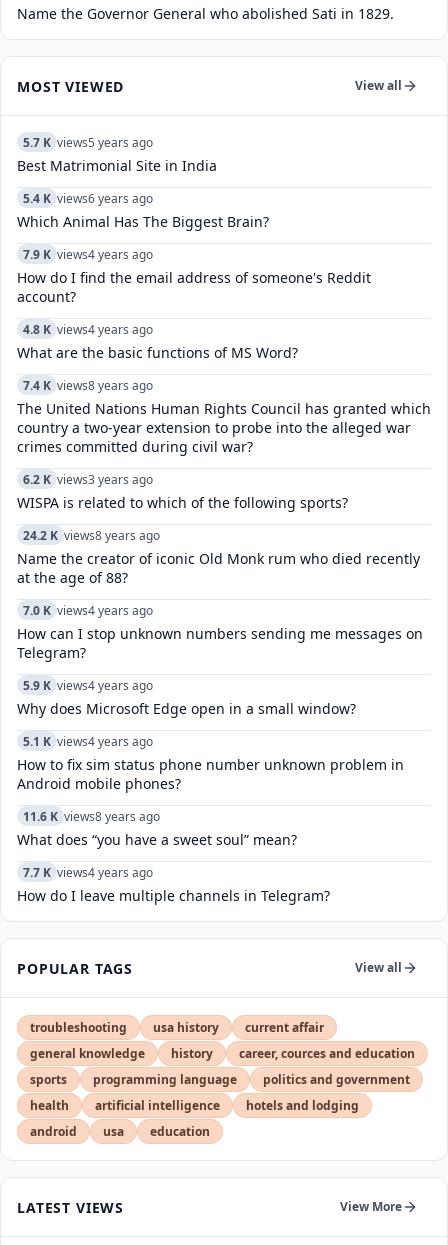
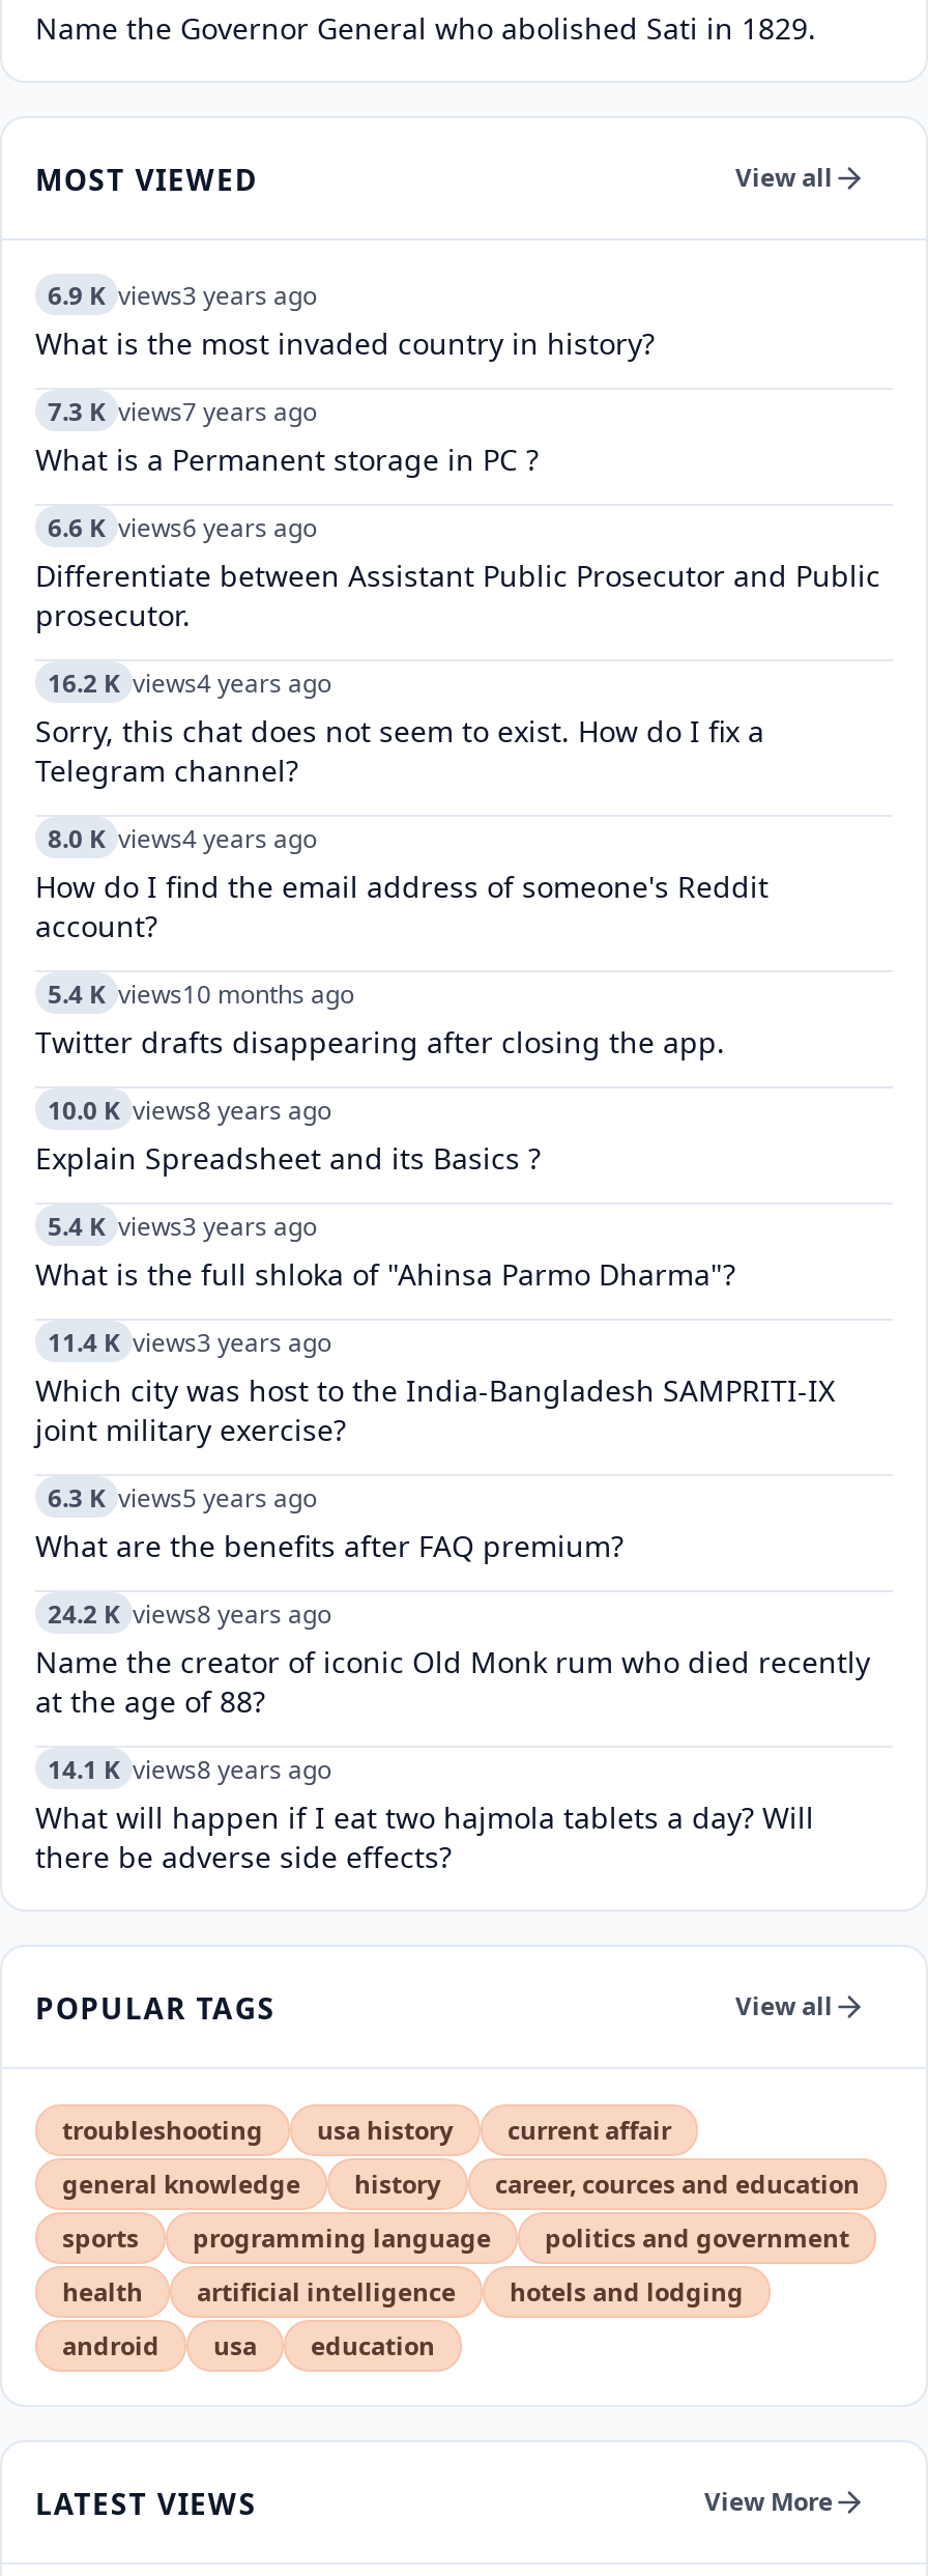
[17,133,269,262] 5.7 K views5 years ago | Best Matrimonial Site in India | 5.4 K views6 years ago | Which Animal Has The Biggest Brain? | 7.9 K views4 years ago -> [35,277,880,855] 6.9 K views3 years ago | What is the most invaded country in history? | 7.3 K views7 years ago | What is a Permanent storage in PC ? | 6.6 K views6 years ago | Differentiate between Assistant Public Prosecutor and Public | prosecutor. | 16.2 K views4 years ago | Sorry, this chat does not seem to exist. How do I fix a | Telegram channel? | 8.0 K views4 years ago
moved [17,268,371,306] -> [35,867,769,945]: How do I find the email address of someone's Reddit | account?
[17,320,431,512] 4.8 K views4 years ago | What are the basic functions of MS Word? | 7.4 K views8 years ago | The United Nations Human Rights Council has granted which | country a two-year extension to probe into the alleged war | crimes committed during civil war? | 6.2 K views3 years ago | WISPA is related to which of the following sports? -> [35,975,835,1565] 5.4 K views10 months ago | Twitter drafts disappearing after closing the app. | 10.0 K views8 years ago | Explain Spreadsheet and its Basics ? | 5.4 K views3 years ago | What is the full shloka of "Ahinsa Parmo Dharma"? | 11.4 K views3 years ago | Which city was host to the India-Bangladesh SAMPRITI-IX | joint military exercise? | 6.3 K views5 years ago | What are the benefits after FAQ premium?
moved [17,526,420,587] -> [35,1595,870,1721]: 24.2 K views8 years ago | Name the creator of iconic Old Monk rum who died recently | at the age of 88?
[17,601,423,905] 7.0 K views4 years ago | How can I stop unknown numbers sending me messages on | Telegram? | 5.9 K views4 years ago | Why does Microsoft Edge open in a small window? | 5.1 K views4 years ago | How to fix sim status phone number unknown problem in | Android mobile phones? | 11.6 K views8 years ago | What does “you have a sweet soul” mean? | 7.7 K views4 years ago | How do I leave multiple channels in Telegram? -> [35,1751,814,1876] 14.1 K views8 years ago | What will happen if I eat two hajmola tablets a day? Will | there be adverse side effects?

